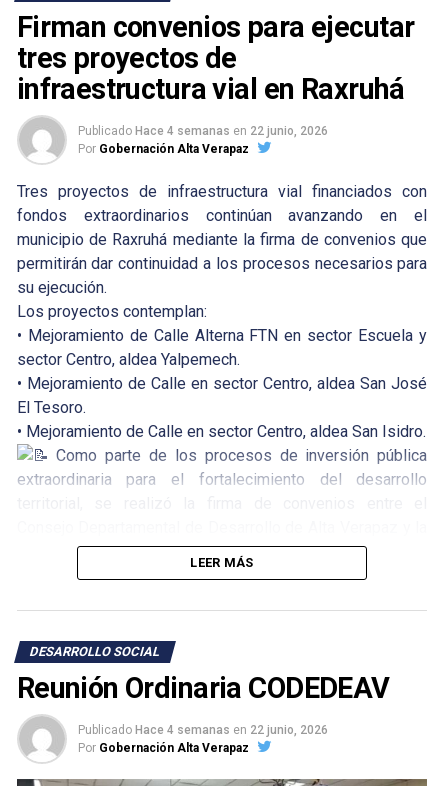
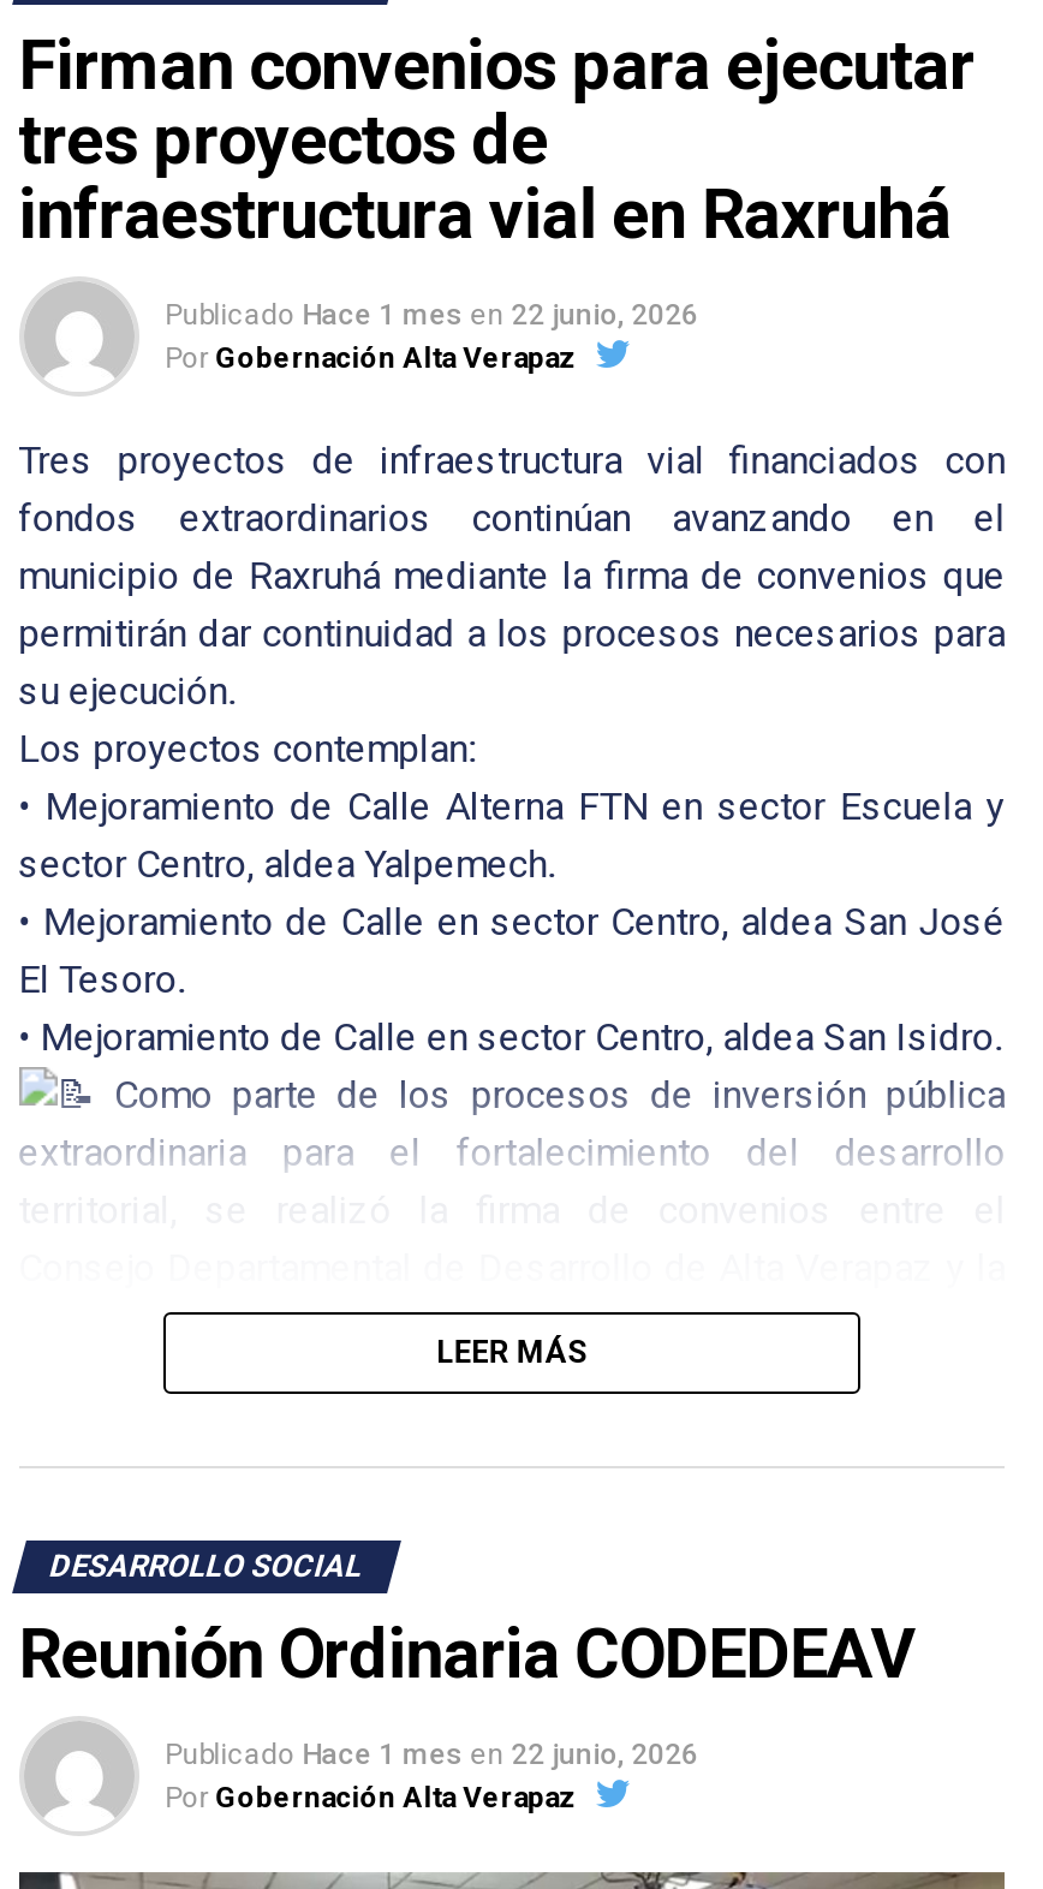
[78,124,328,138] Publicado Hace 4 semanas en 22 junio, 2026 -> [165,298,699,332] Publicado Hace 1 mes en 22 junio, 2026
[78,723,328,737] Publicado Hace 4 semanas en 22 junio, 2026 -> [165,1738,699,1771] Publicado Hace 1 mes en 22 junio, 2026

